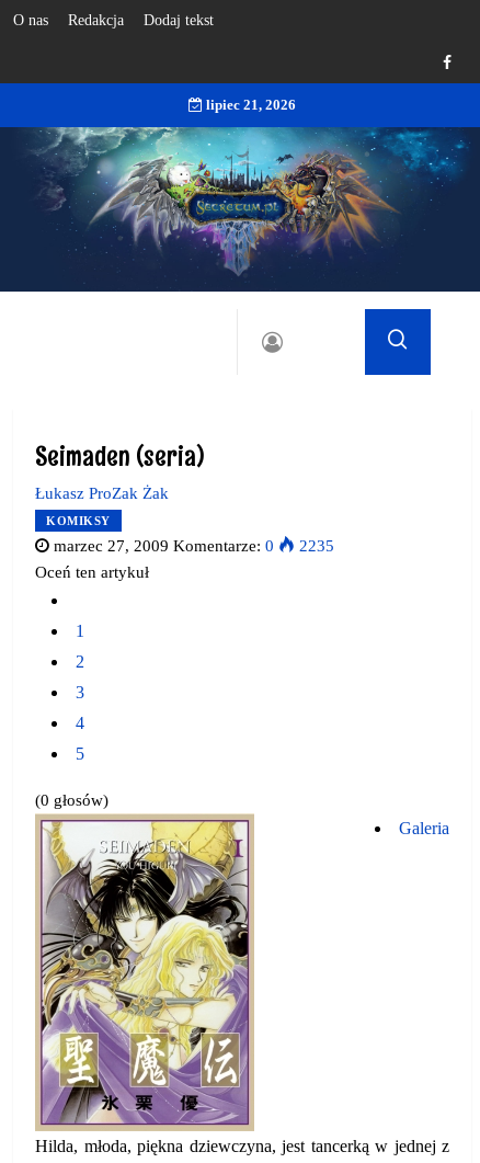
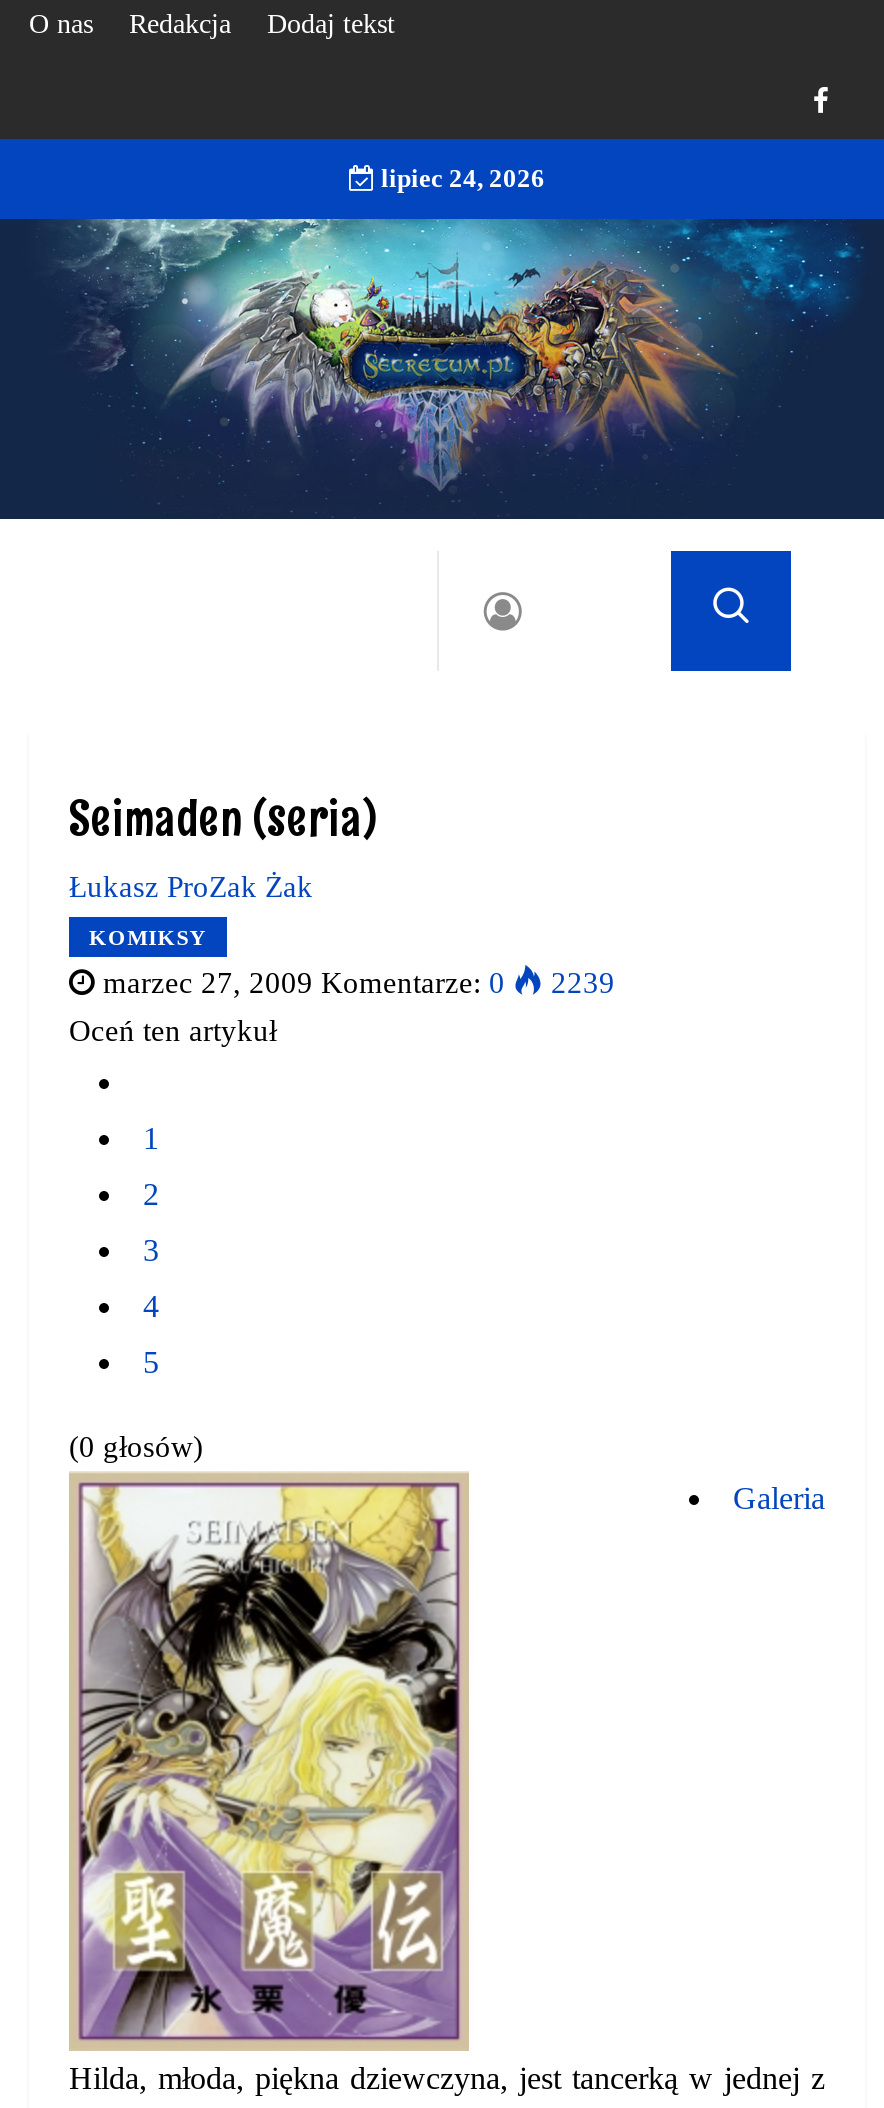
[203,96,296,113] lipiec 21, 2026 -> [375,163,545,193] lipiec 24, 2026
[49,537,334,554] marzec 27, 2009 Komentarze: 0 2235 -> [95,966,615,998] marzec 27, 2009 Komentarze: 0 2239

